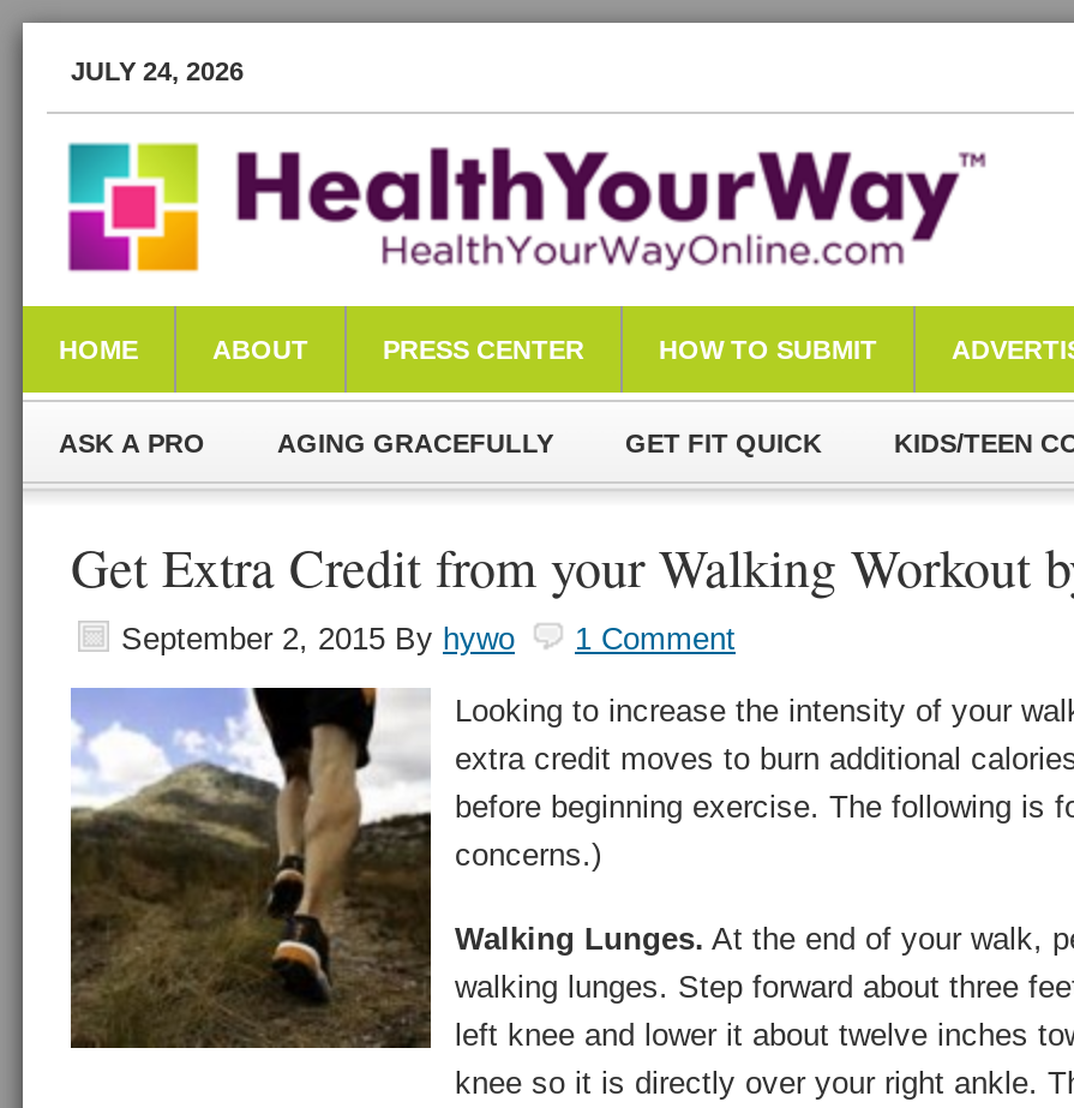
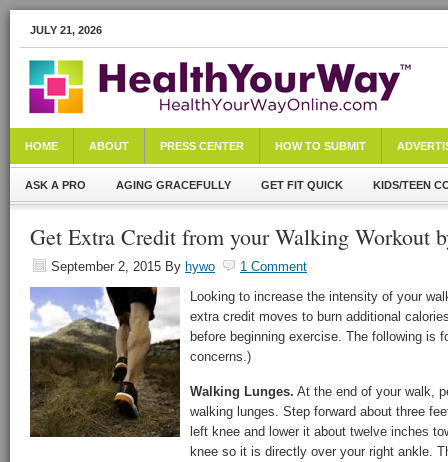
[71,56,244,85] JULY 24, 2026 -> [30,24,102,36] JULY 21, 2026

